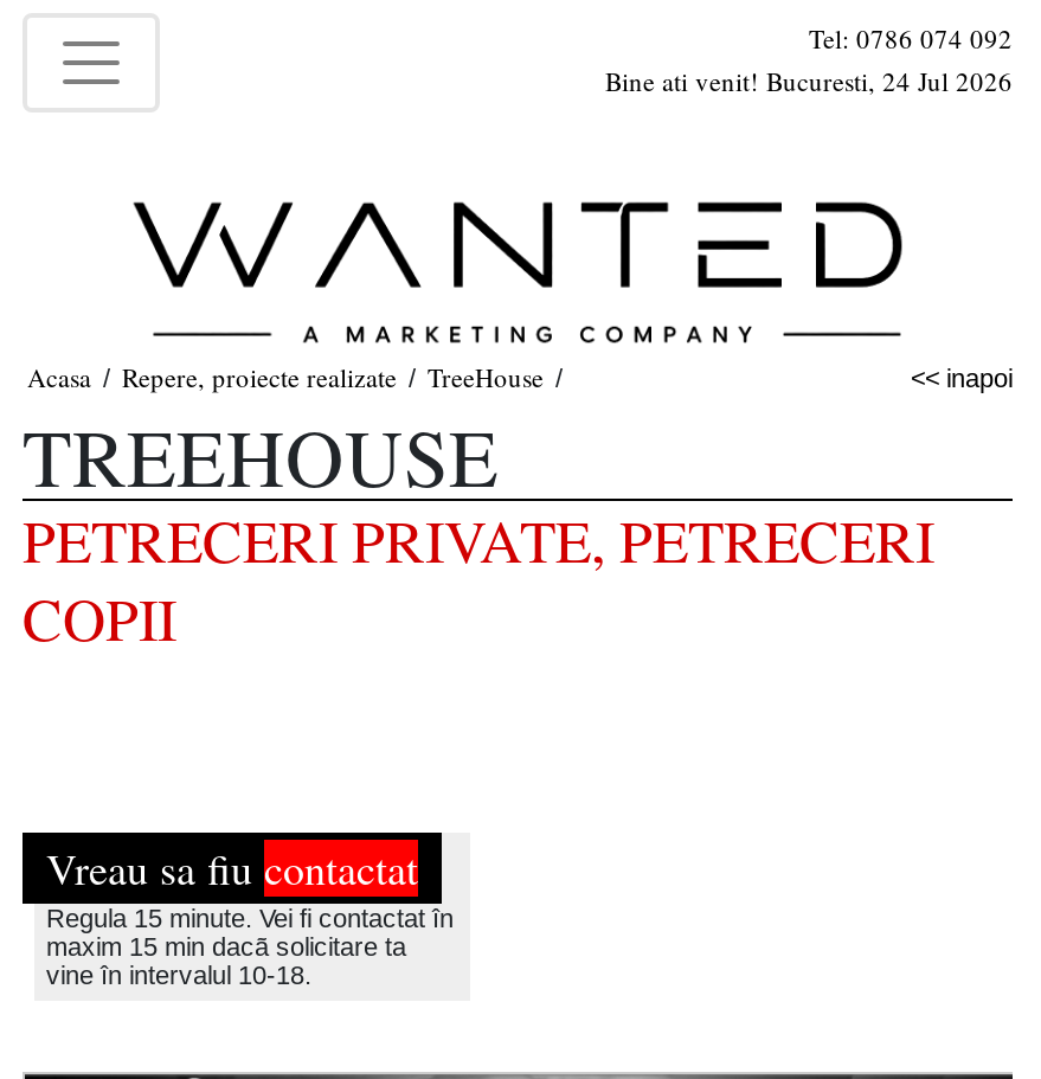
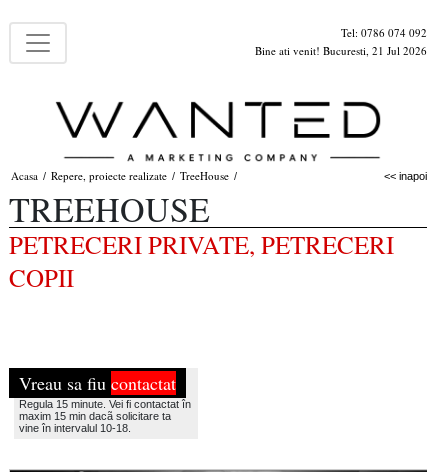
[605,63,1013,98] Bine ati venit! Bucuresti, 24 Jul 2026 -> [255,43,427,58] Bine ati venit! Bucuresti, 21 Jul 2026

